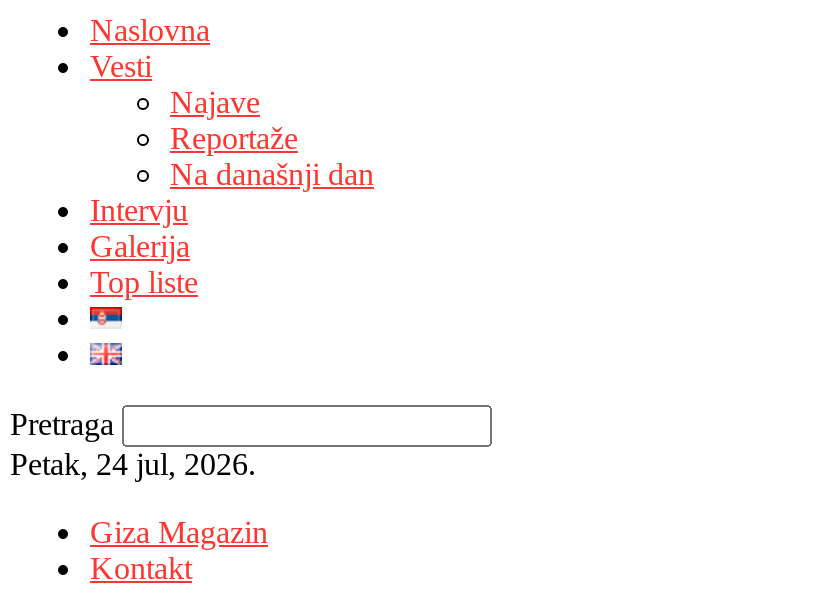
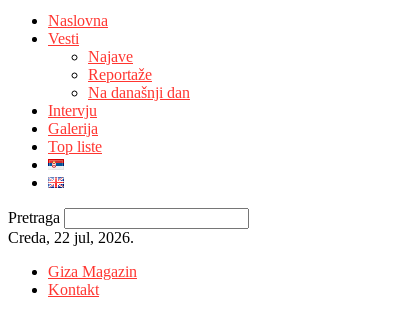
[10,447,256,481] Petak, 24 jul, 2026. -> [8,229,134,246] Creda, 22 jul, 2026.

